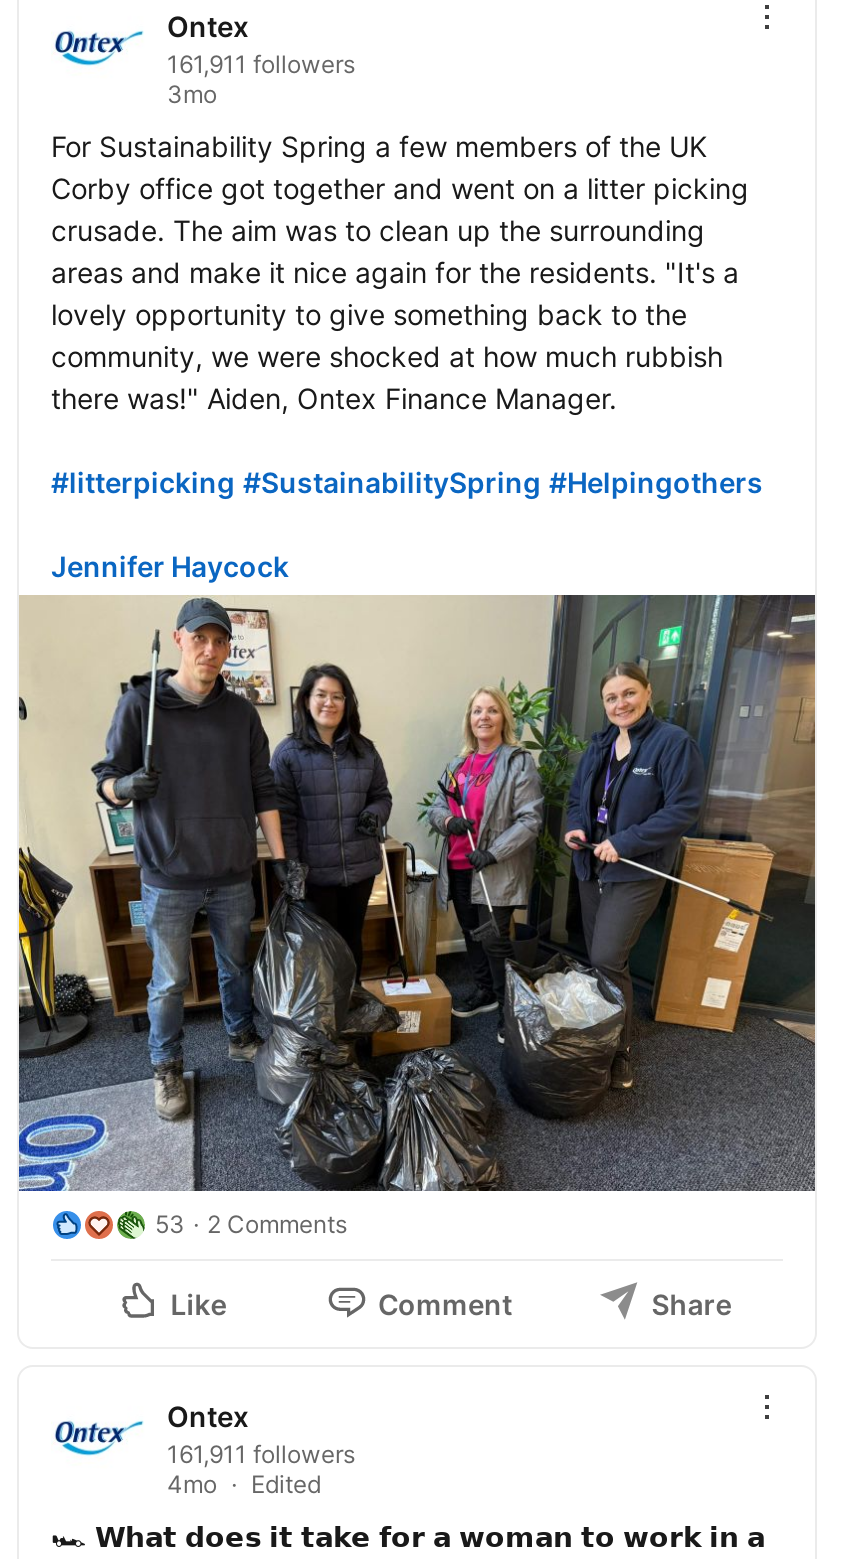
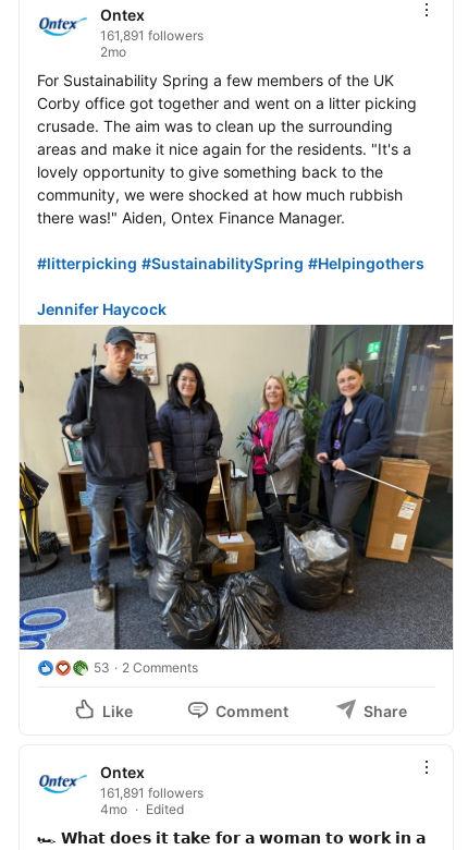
[167,49,355,109] 161,911 followers | 3mo -> [100,27,204,60] 161,891 followers | 2mo
[167,1440,355,1470] 161,911 followers -> [100,785,204,801] 161,891 followers

